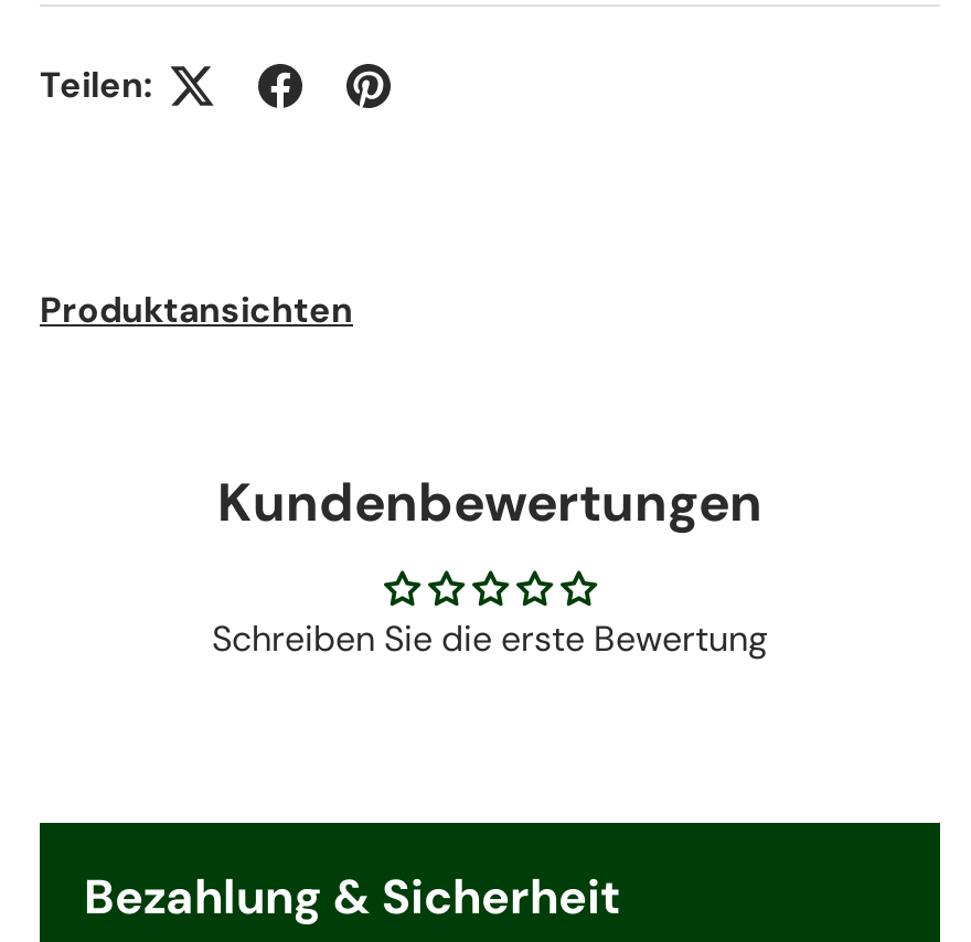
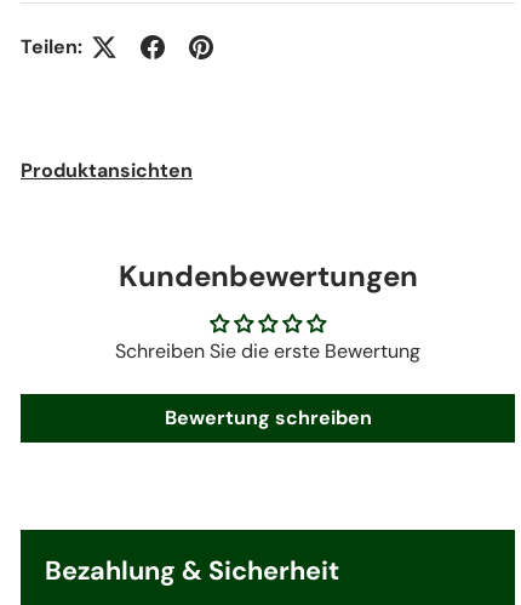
none -> [164,405,371,431] Bewertung schreiben

